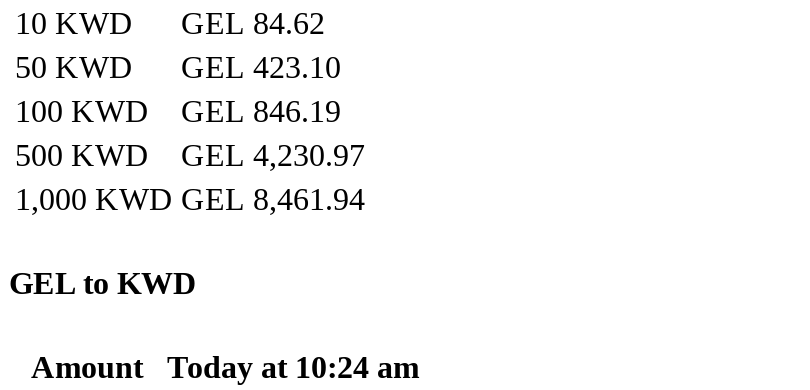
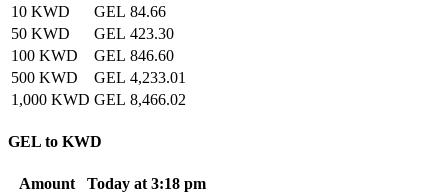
[15,5,325,39] 10 KWD GEL 84.62 -> [11,3,166,20] 10 KWD GEL 84.66
[15,49,341,83] 50 KWD GEL 423.10 -> [11,25,174,42] 50 KWD GEL 423.30
[15,93,341,127] 100 KWD GEL 846.19 -> [11,47,174,64] 100 KWD GEL 846.60
[15,137,365,171] 500 KWD GEL 4,230.97 -> [11,69,186,86] 500 KWD GEL 4,233.01
[15,181,365,215] 1,000 KWD GEL 8,461.94 -> [11,91,186,108] 1,000 KWD GEL 8,466.02
[31,350,419,384] Amount Today at 10:24 am -> [19,175,206,192] Amount Today at 3:18 pm

